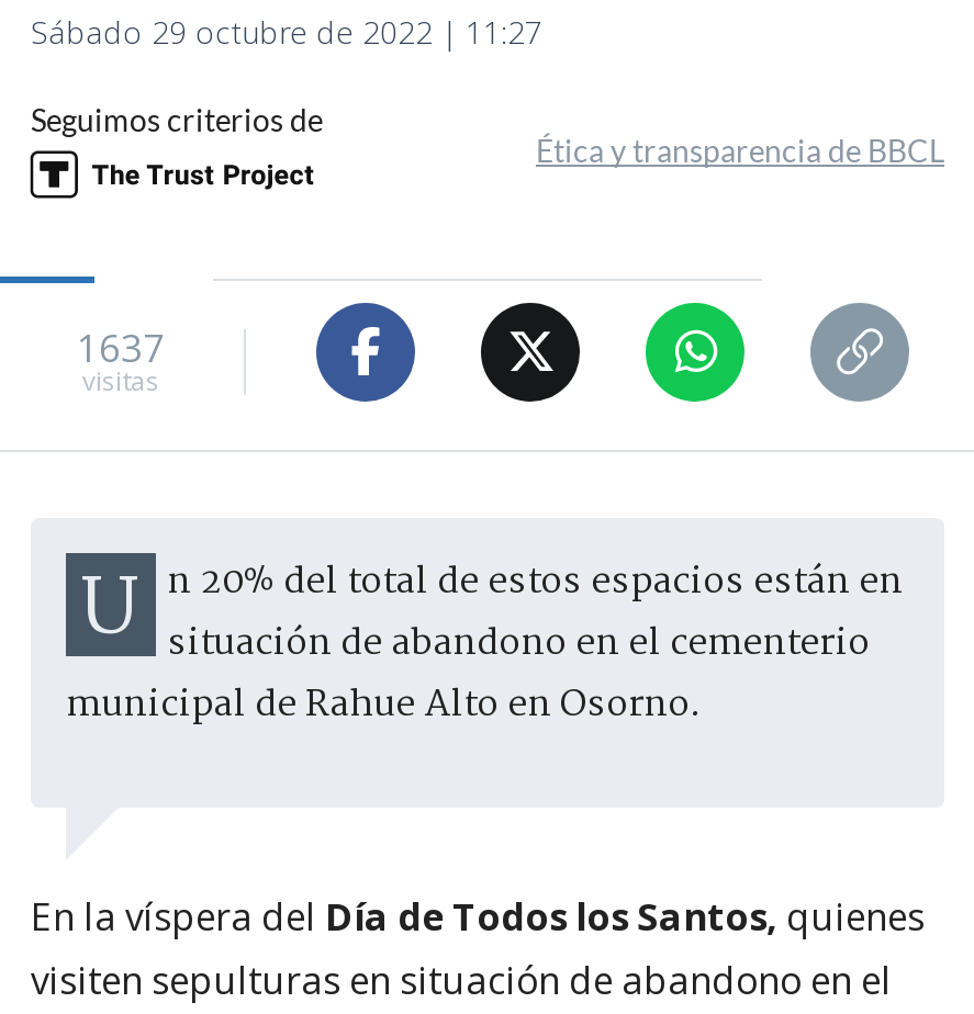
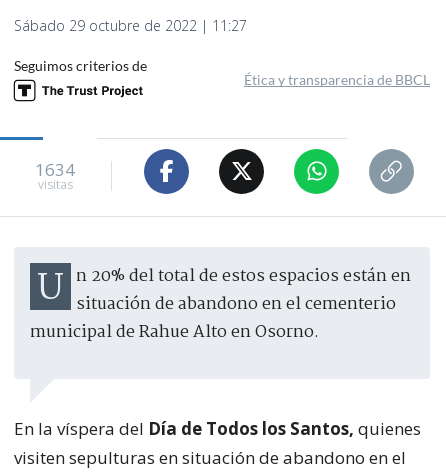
[77,323,165,374] 1637 -> [35,158,75,181] 1634

